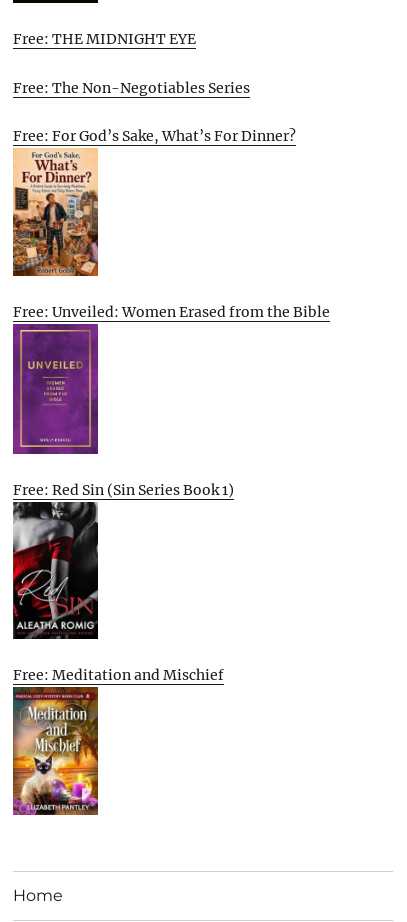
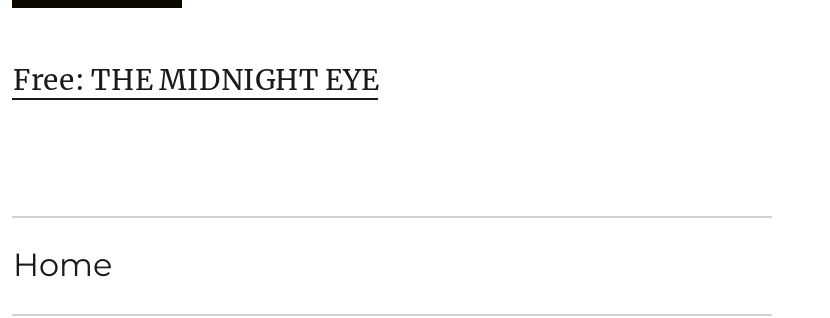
[13,79,296,145] Free: The Non-Negotiables Series | Free: For God’s Sake, What’s For Dinner? -> none
[12,153,330,321] [image] | Free: Unveiled: Women Erased from the Bible -> none
[12,329,234,499] [image] | Free: Red Sin (Sin Series Book 1) -> none
[12,507,224,684] [image] | Free: Meditation and Mischief -> none
[12,692,99,816] [image] -> none

